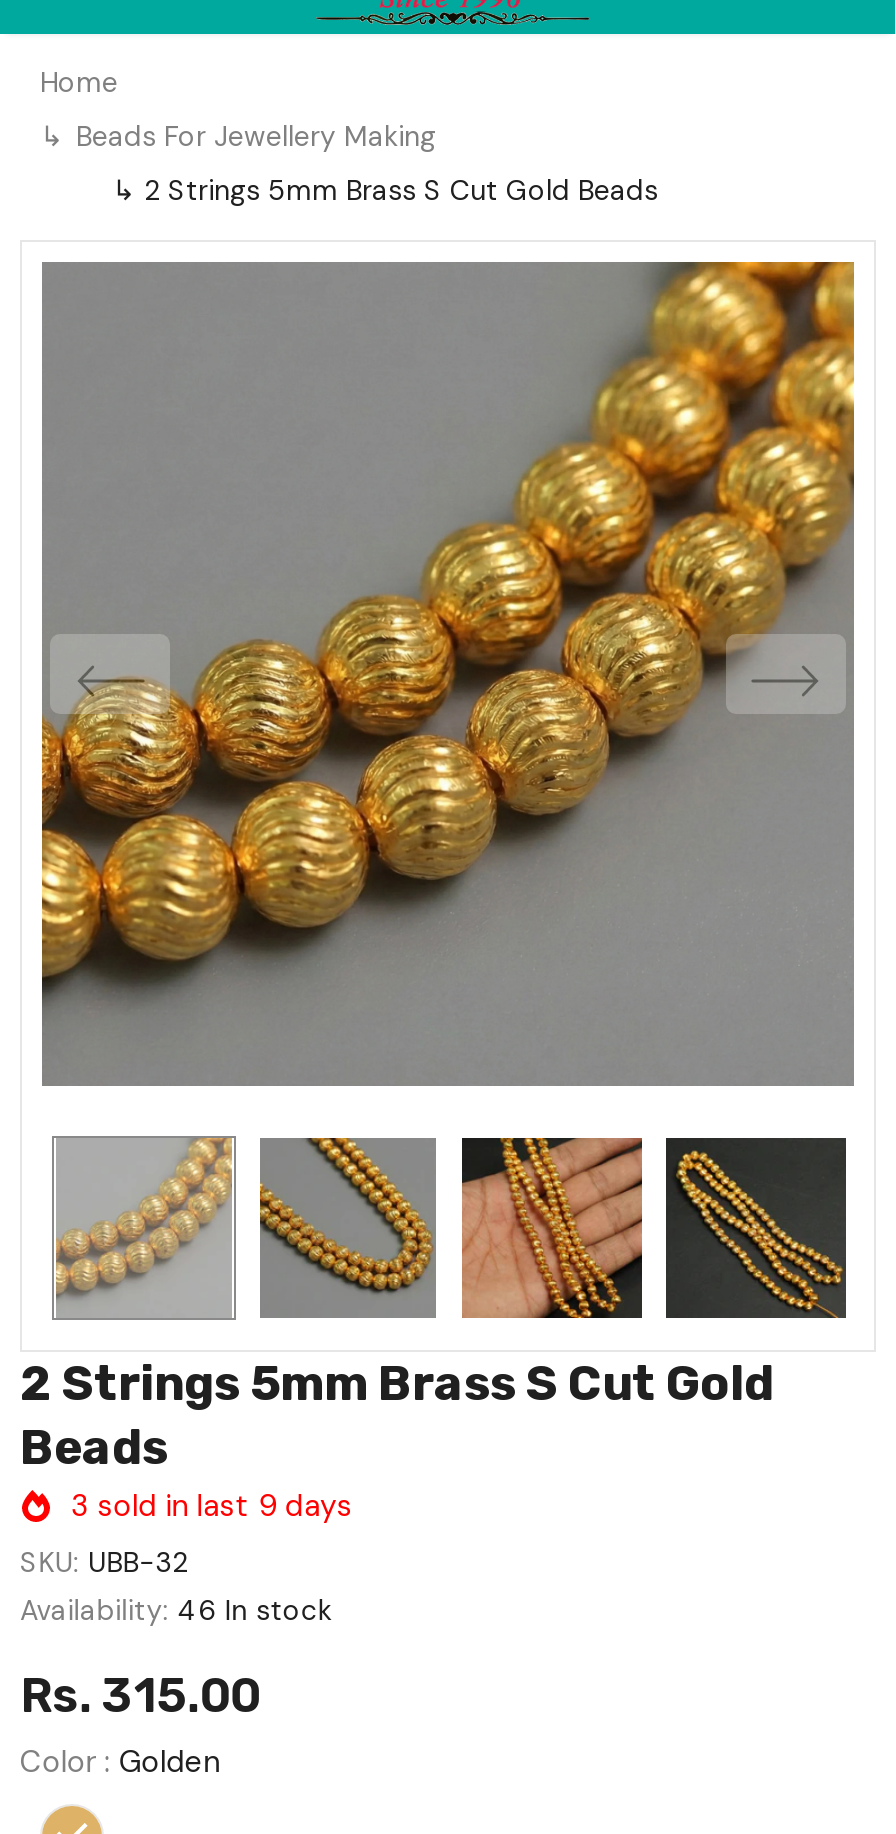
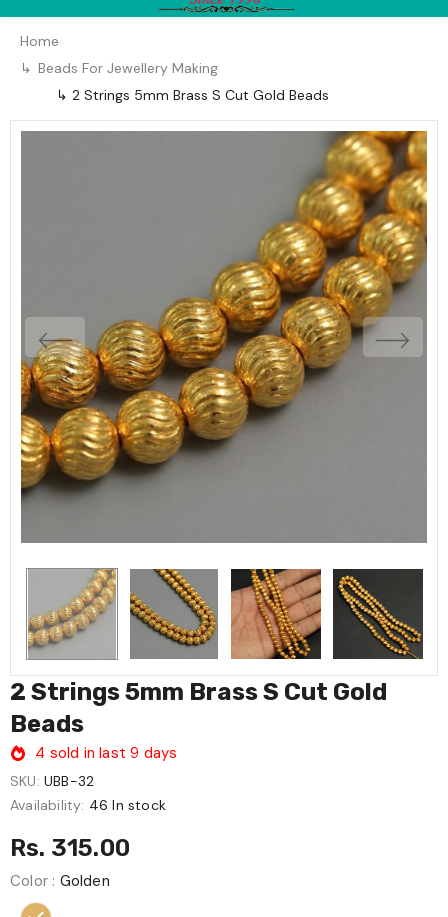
[70,1487,353,1527] 3 sold in last 9 days -> [35,743,177,763] 4 sold in last 9 days

